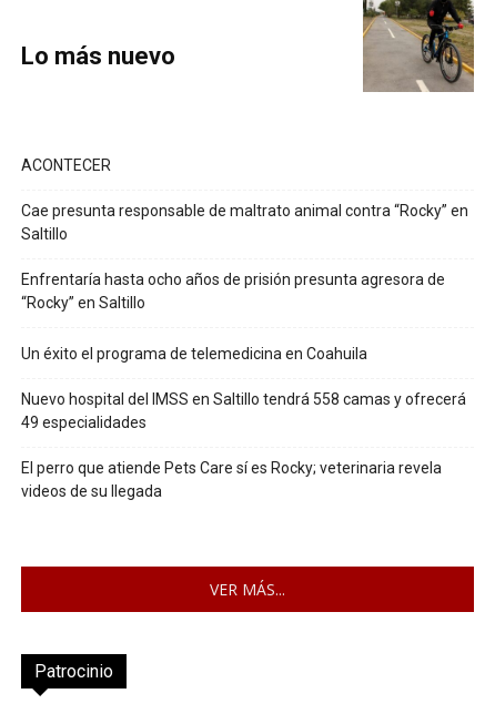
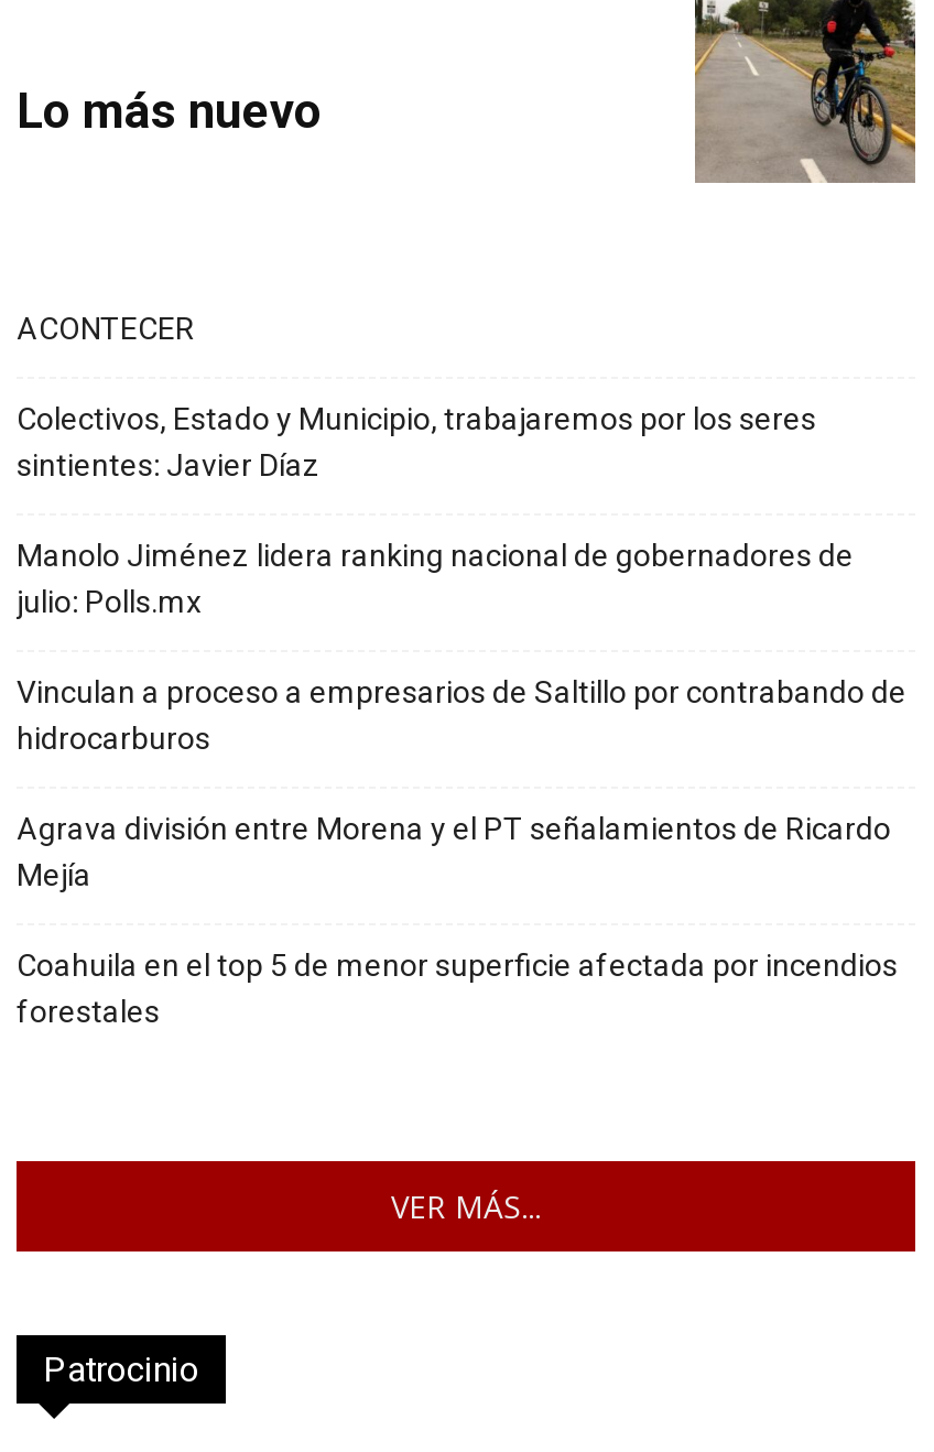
[21,201,468,242] Cae presunta responsable de maltrato animal contra “Rocky” en | Saltillo -> [17,400,816,482] Colectivos, Estado y Municipio, trabajaremos por los seres | sintientes: Javier Díaz
[21,270,445,311] Enfrentaría hasta ocho años de prisión presunta agresora de | “Rocky” en Saltillo -> [17,537,854,618] Manolo Jiménez lidera ranking nacional de gobernadores de | julio: Polls.mx
[21,344,367,362] Un éxito el programa de telemedicina en Coahuila -> [17,673,906,755] Vinculan a proceso a empresarios de Saltillo por contrabando de | hidrocarburos
[21,390,466,431] Nuevo hospital del IMSS en Saltillo tendrá 558 camas y ofrecerá | 49 especialidades -> [17,810,891,891] Agrava división entre Morena y el PT señalamientos de Ricardo | Mejía
[21,459,442,500] El perro que atiende Pets Care sí es Rocky; veterinaria revela | videos de su llegada -> [17,947,898,1028] Coahuila en el top 5 de menor superficie afectada por incendios | forestales

